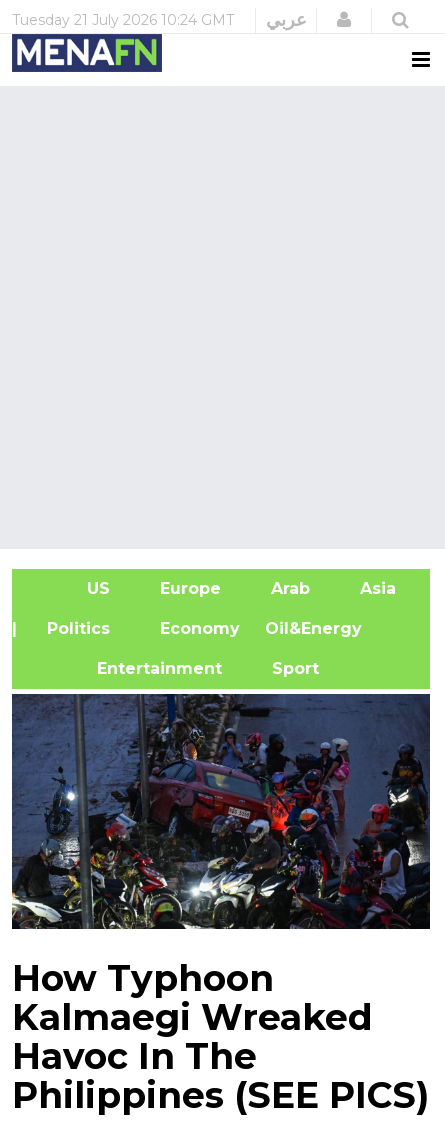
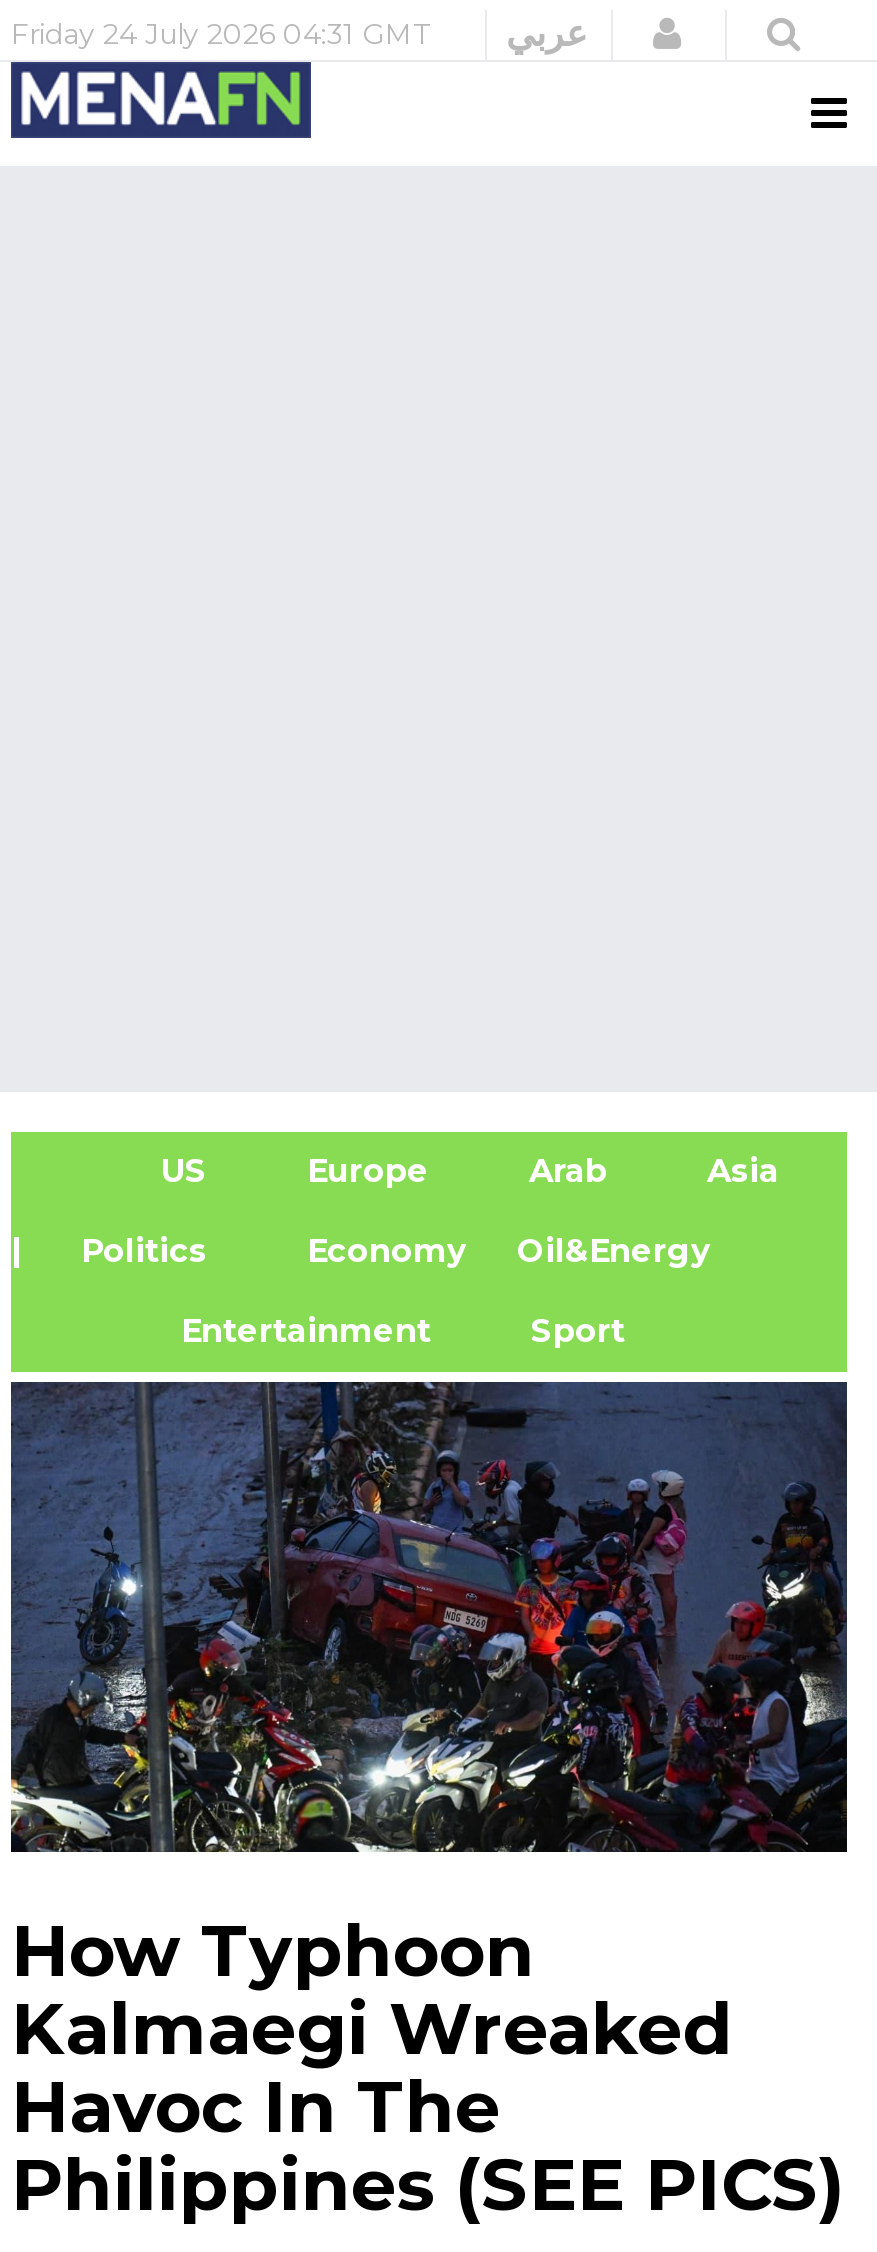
[12,11,234,29] Tuesday 21 July 2026 10:24 GMT -> [11,16,429,52] Friday 24 July 2026 04:31 GMT

